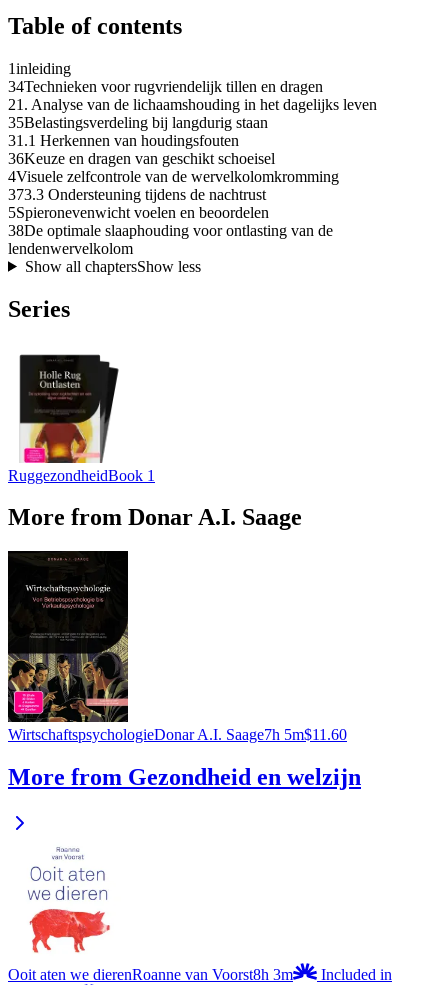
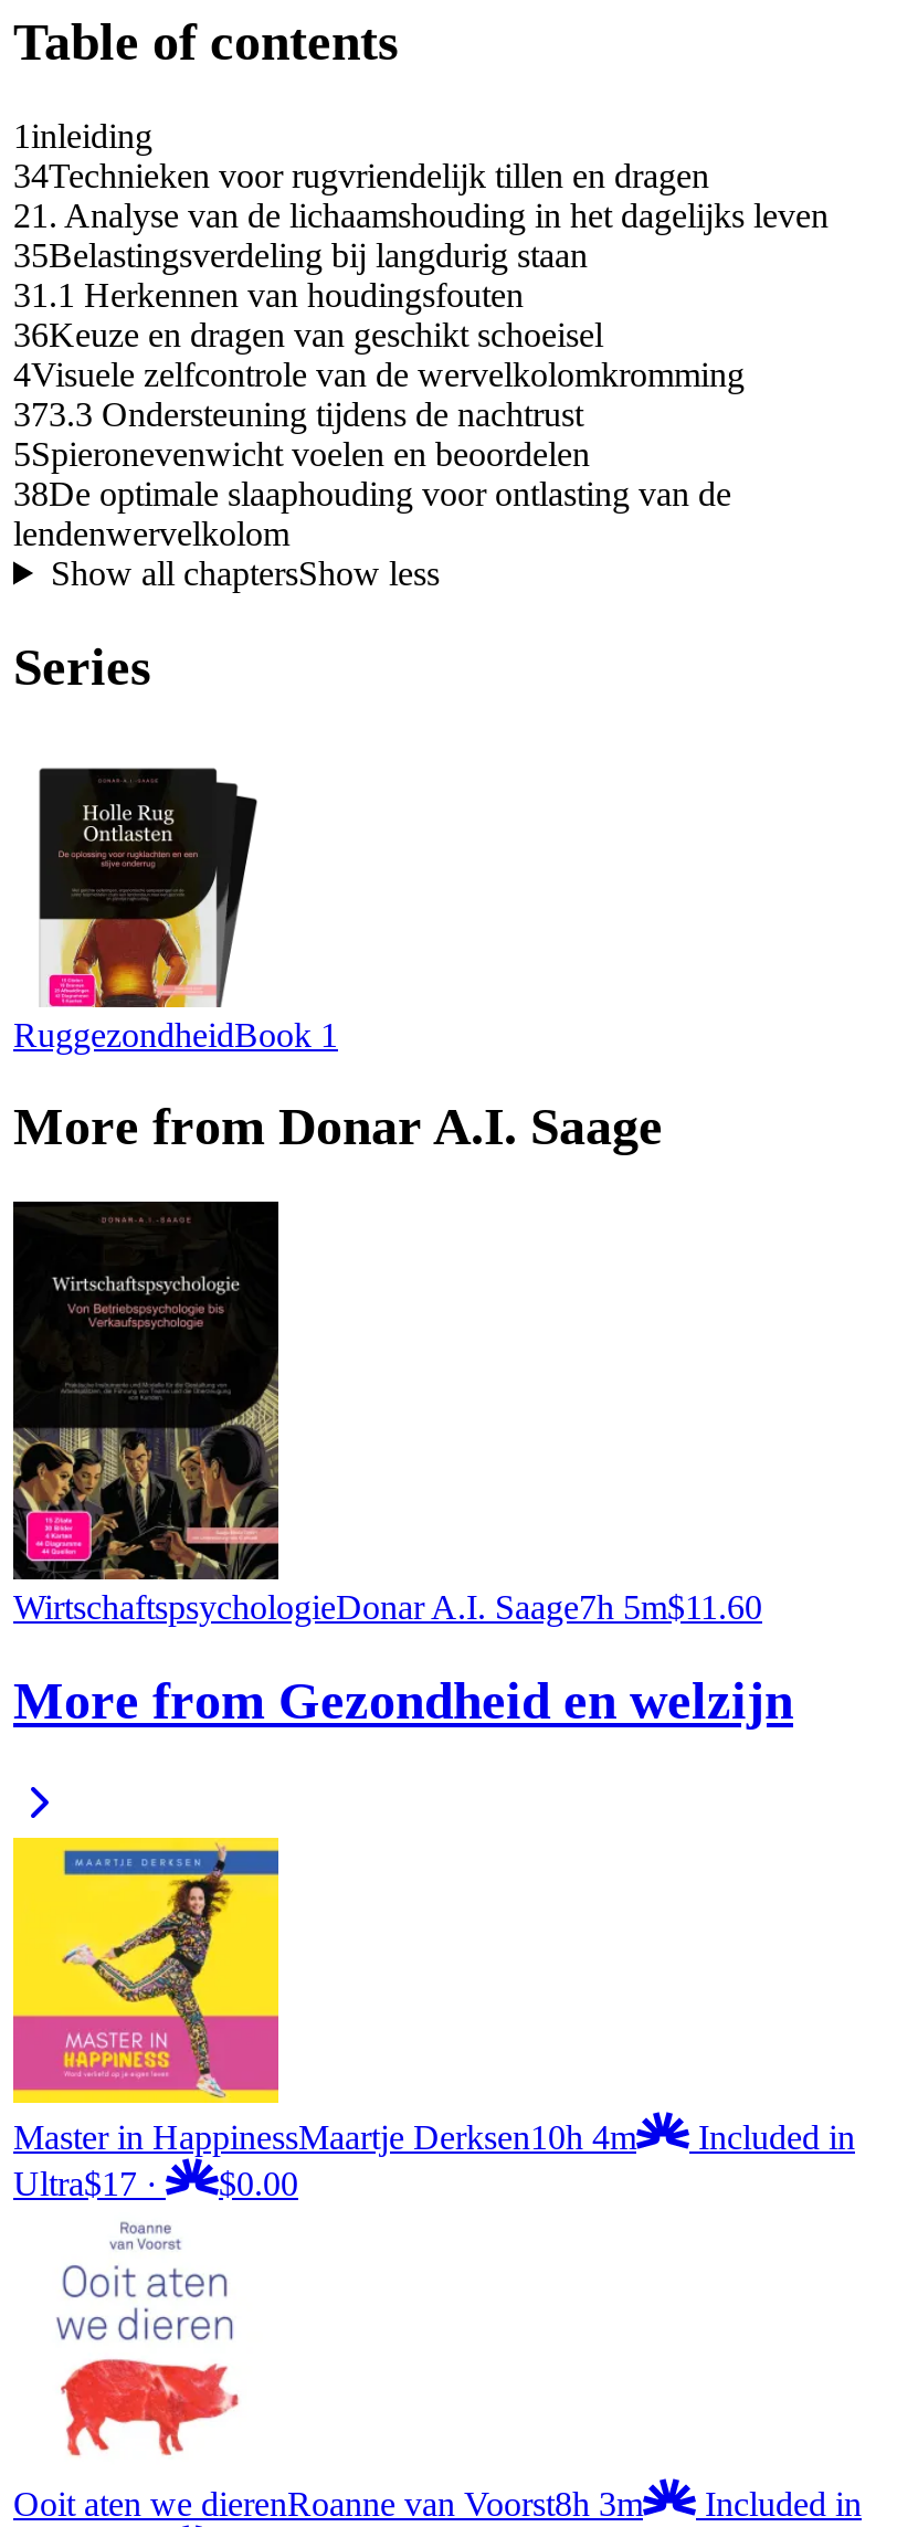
none -> [11,1836,855,2201] [image] | Master in HappinessMaartje Derksen10h 4m | Included in | Ultra$17 · | $0.00

